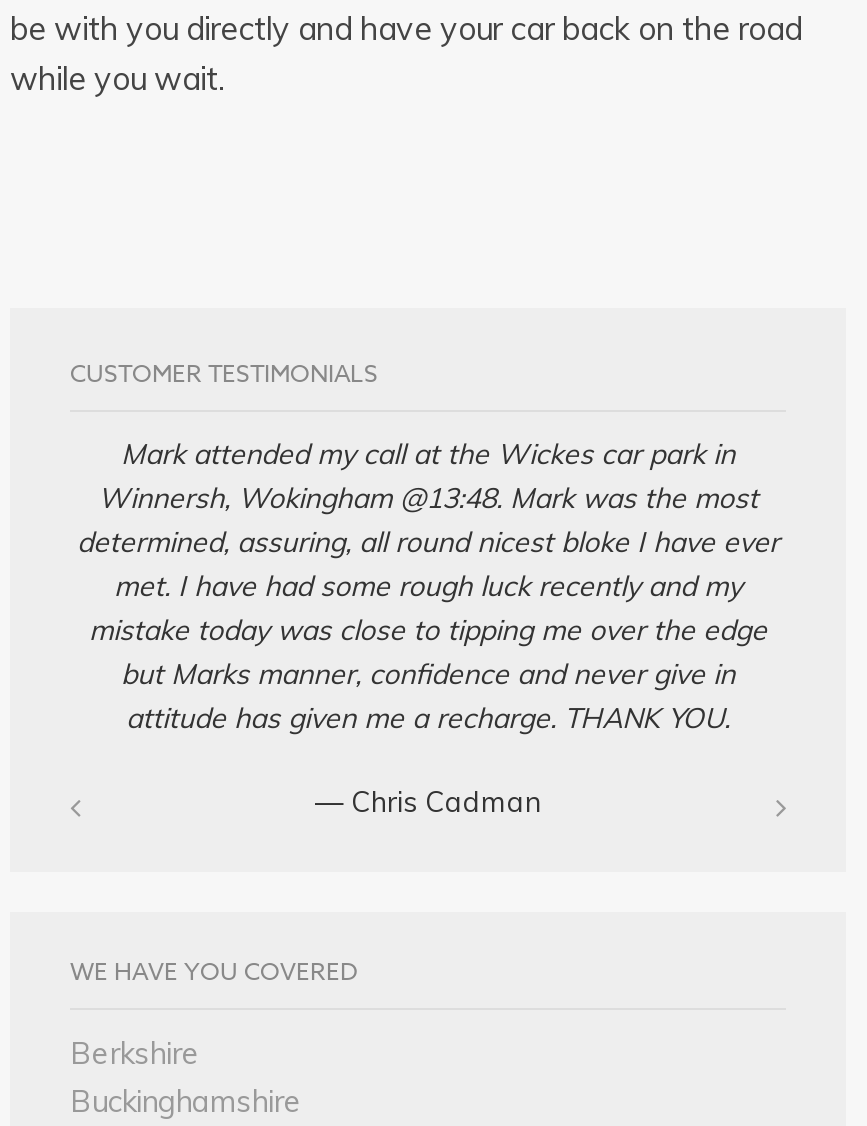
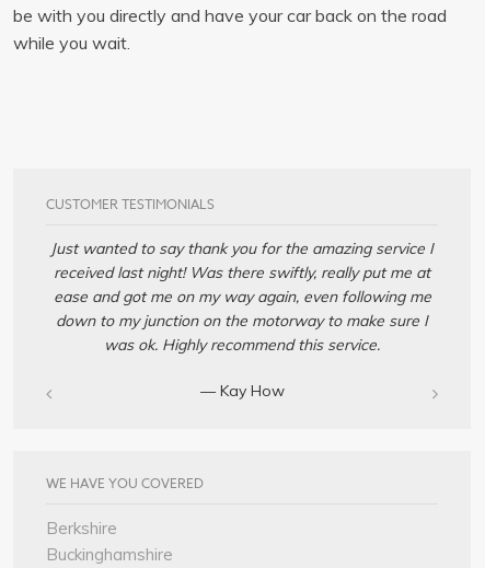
[77,436,779,736] Mark attended my call at the Wickes car park in | Winnersh, Wokingham @13:48. Mark was the most | determined, assuring, all round nicest bloke I have ever | met. I have had some rough luck recently and my | mistake today was close to tipping me over the edge | but Marks manner, confidence and never give in | attitude has given me a recharge. THANK YOU. -> [50,238,434,354] Just wanted to say thank you for the amazing service I | received last night! Was there swiftly, really put me at | ease and got me on my way again, even following me | down to my junction on the motorway to make sure I | was ok. Highly recommend this service.
[315,784,541,820] — Chris Cadman -> [200,381,284,400] — Kay How

